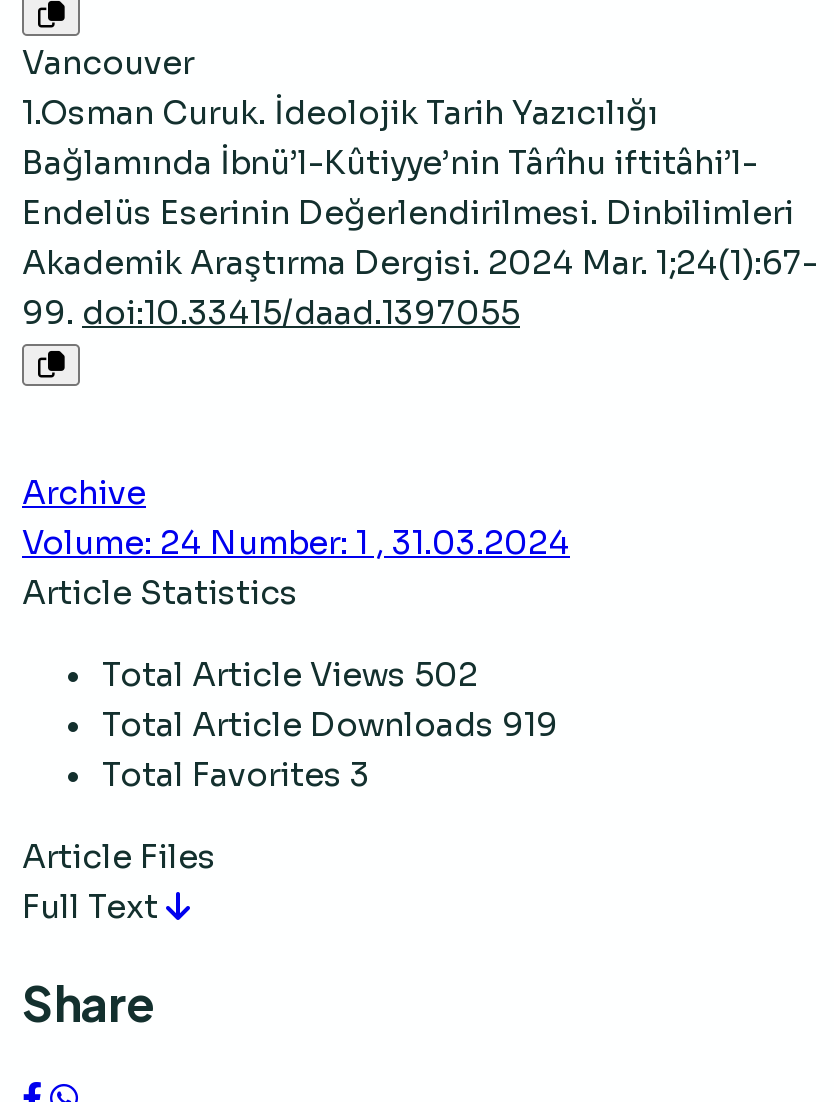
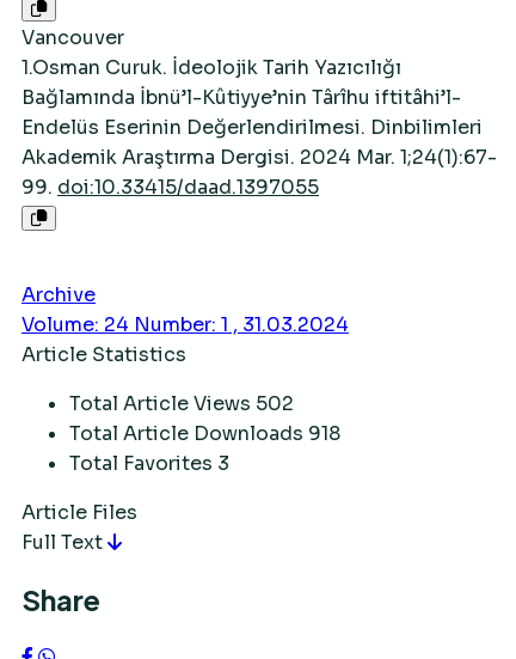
[102,704,558,746] Total Article Downloads 919 -> [69,421,340,446] Total Article Downloads 918

